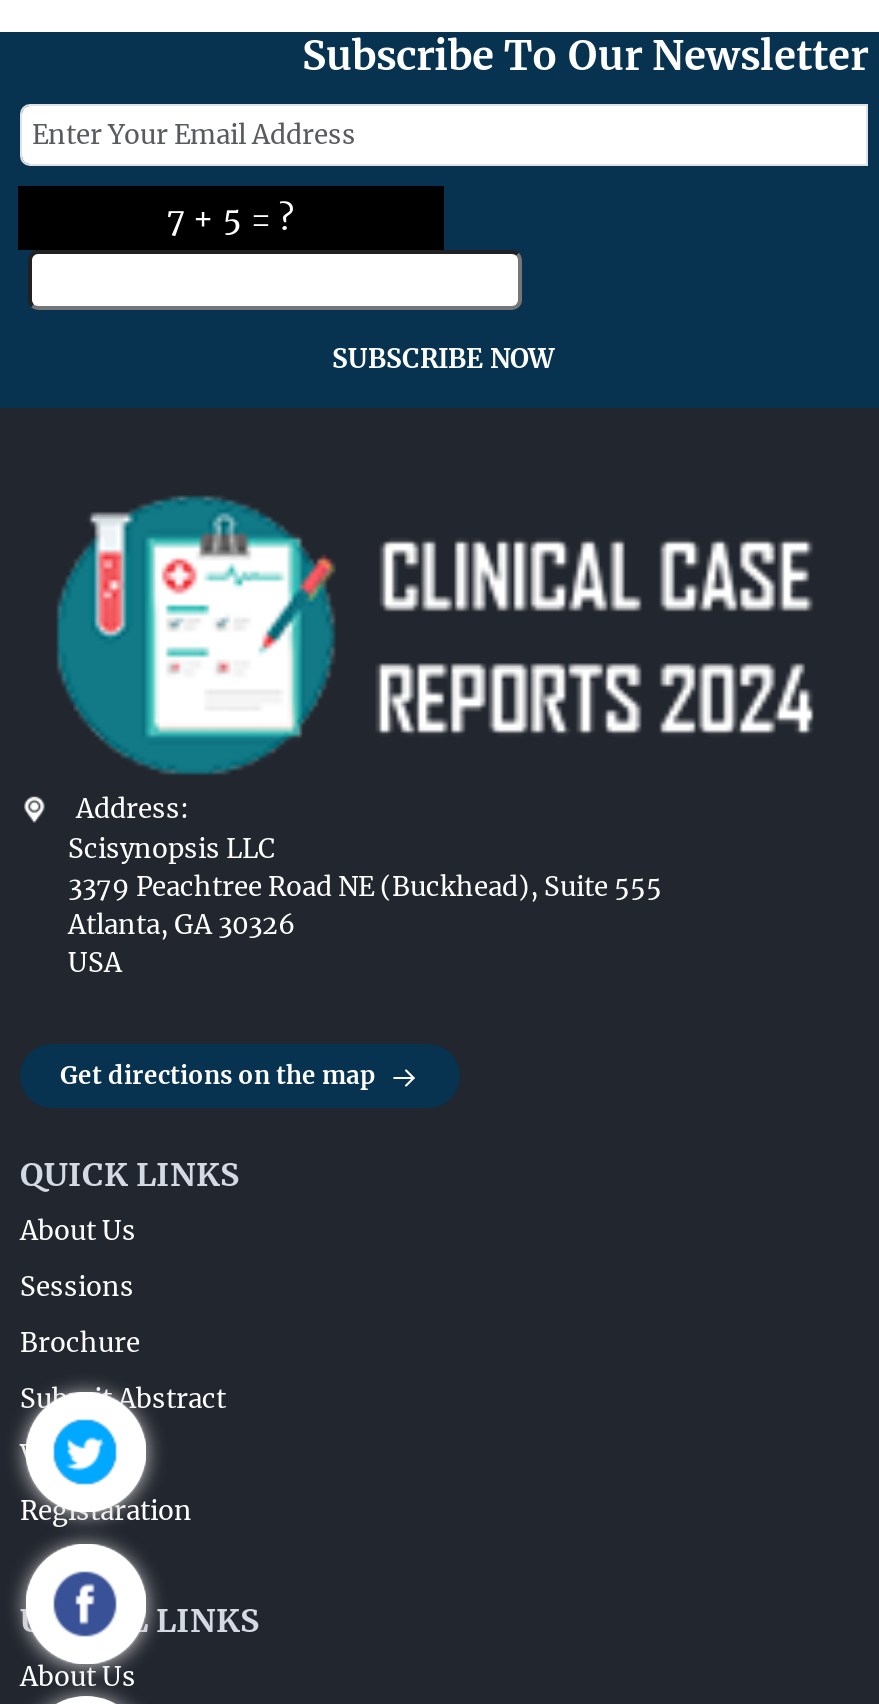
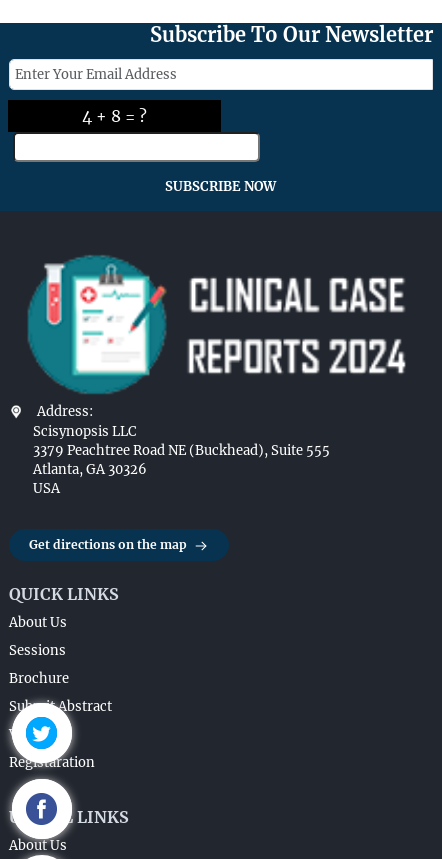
[166,198,294,238] 7 + 5 = ? -> [82,106,147,126] 4 + 8 = ?

